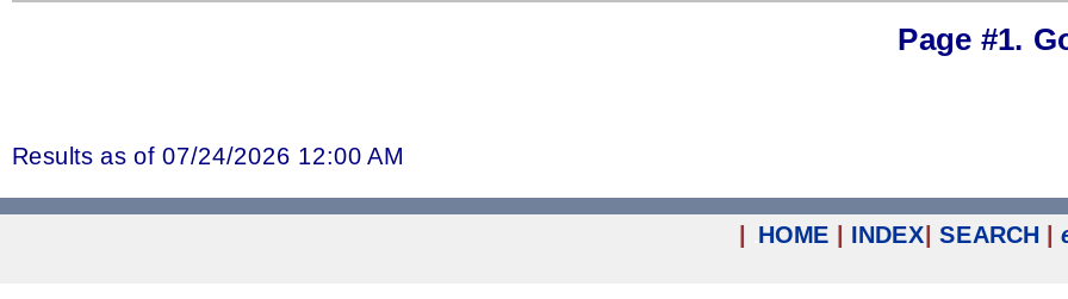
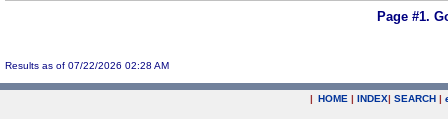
[12,143,403,169] Results as of 07/24/2026 12:00 AM -> [5,60,169,71] Results as of 07/22/2026 02:28 AM

